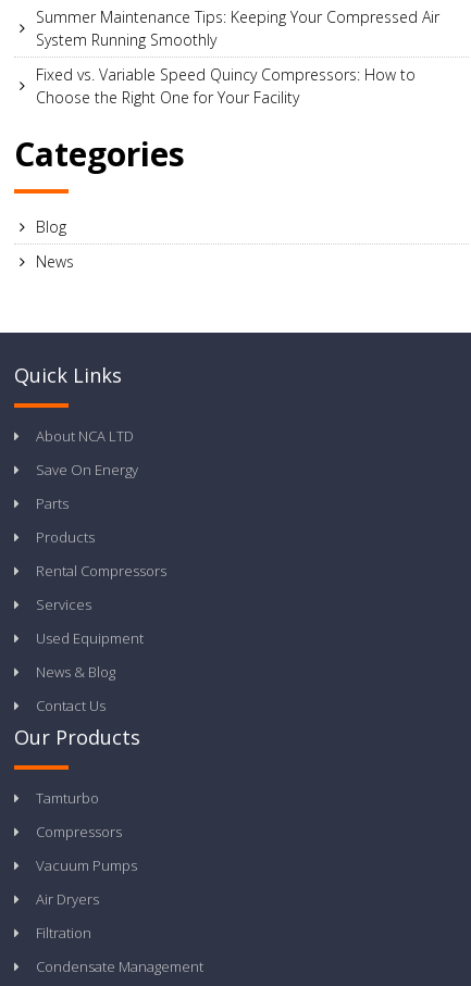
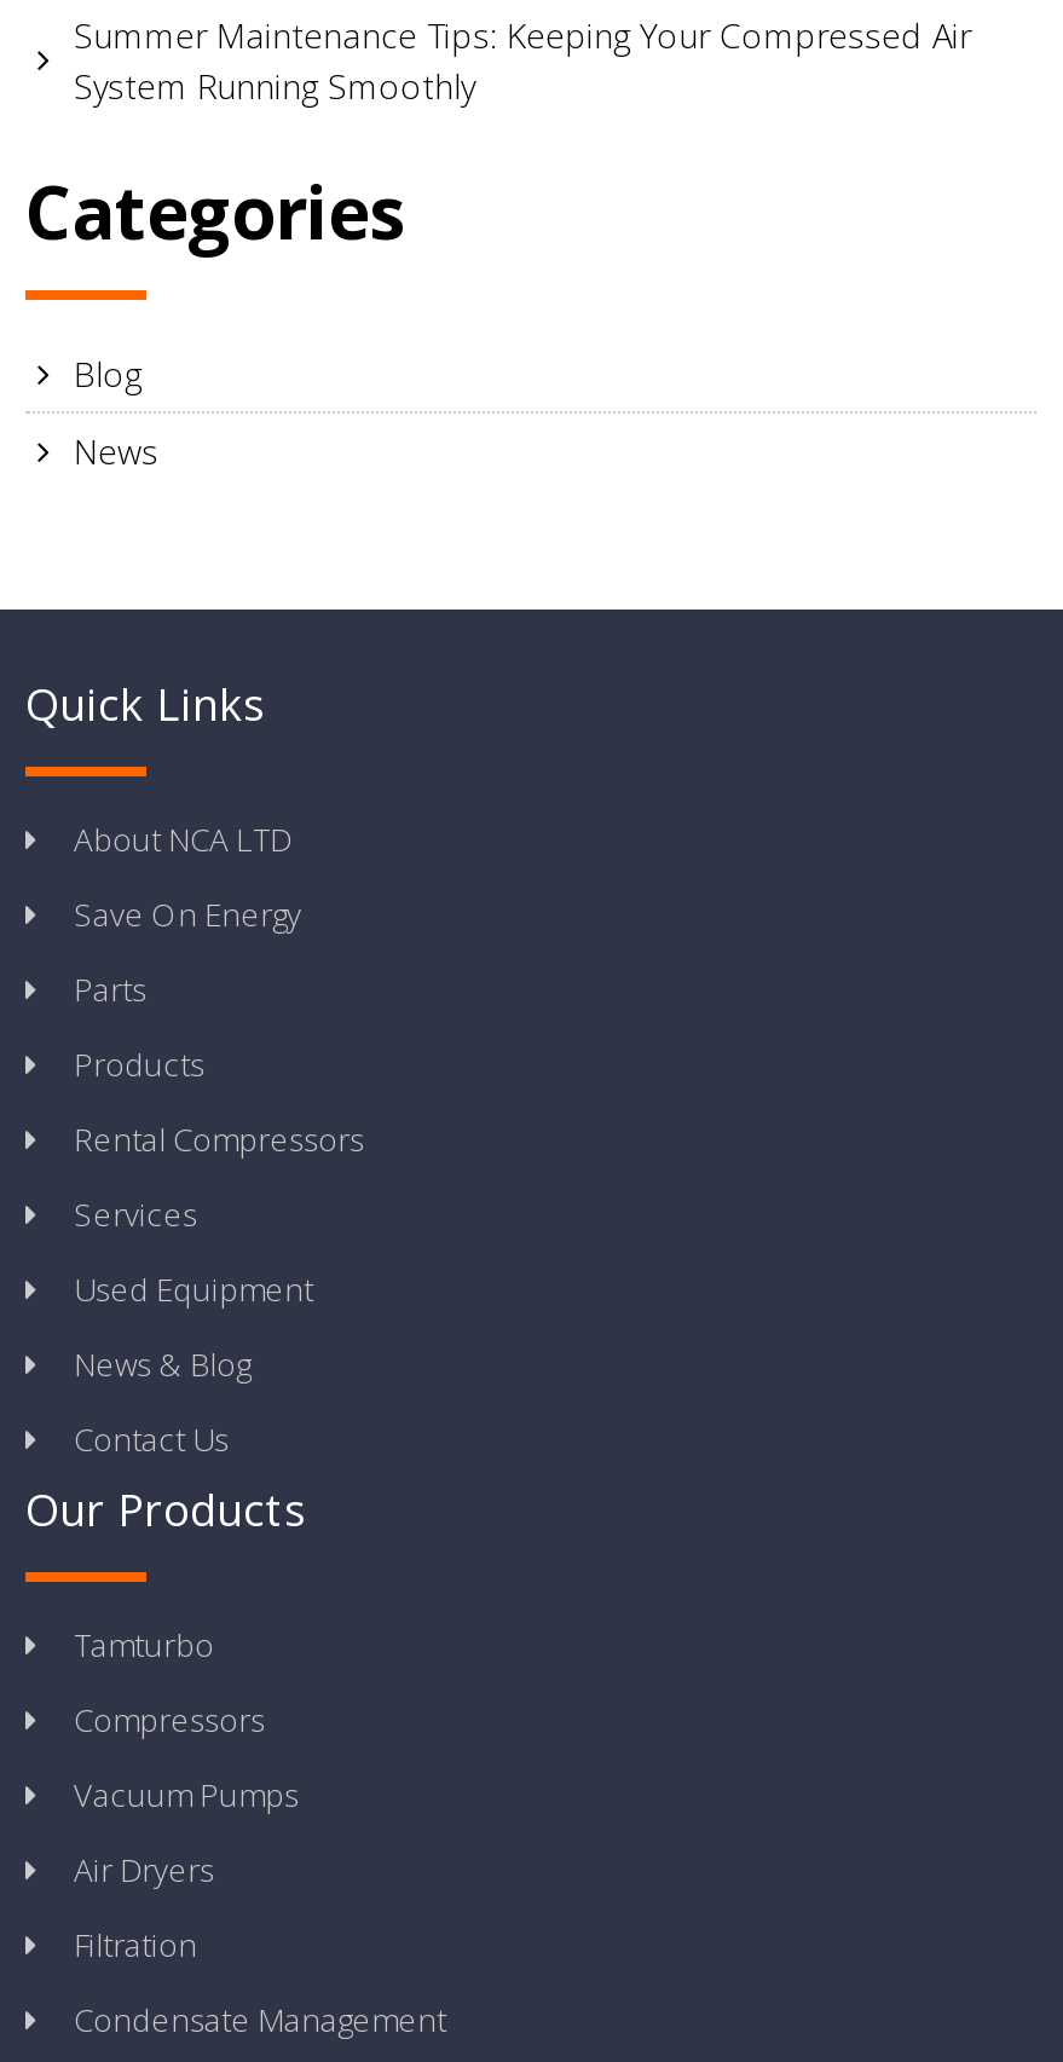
[36,65,416,108] Fixed vs. Variable Speed Quincy Compressors: How to | Choose the Right One for Your Facility -> none

